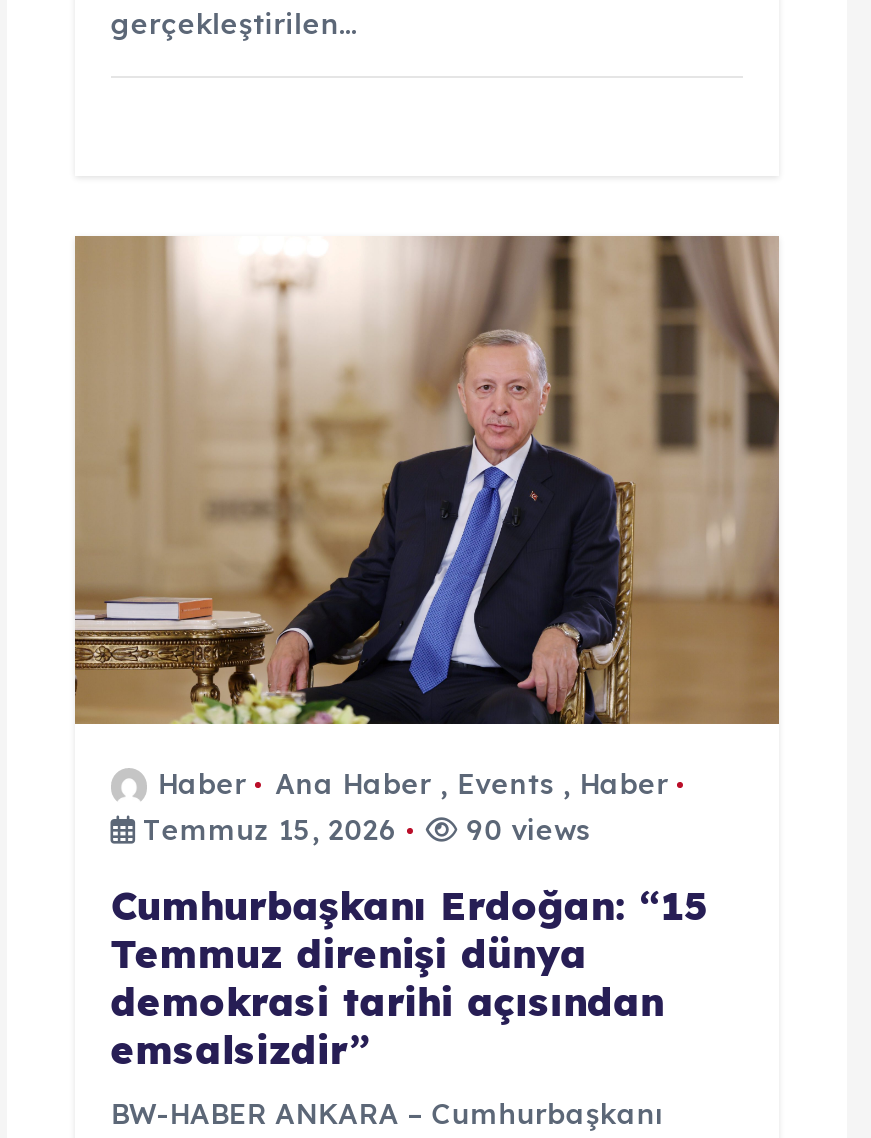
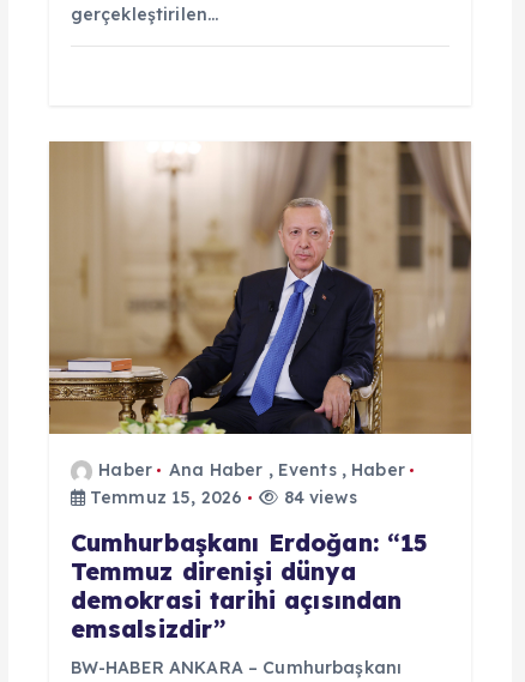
[135,812,591,848] Temmuz 15, 2026 90 views -> [85,487,357,508] Temmuz 15, 2026 84 views

